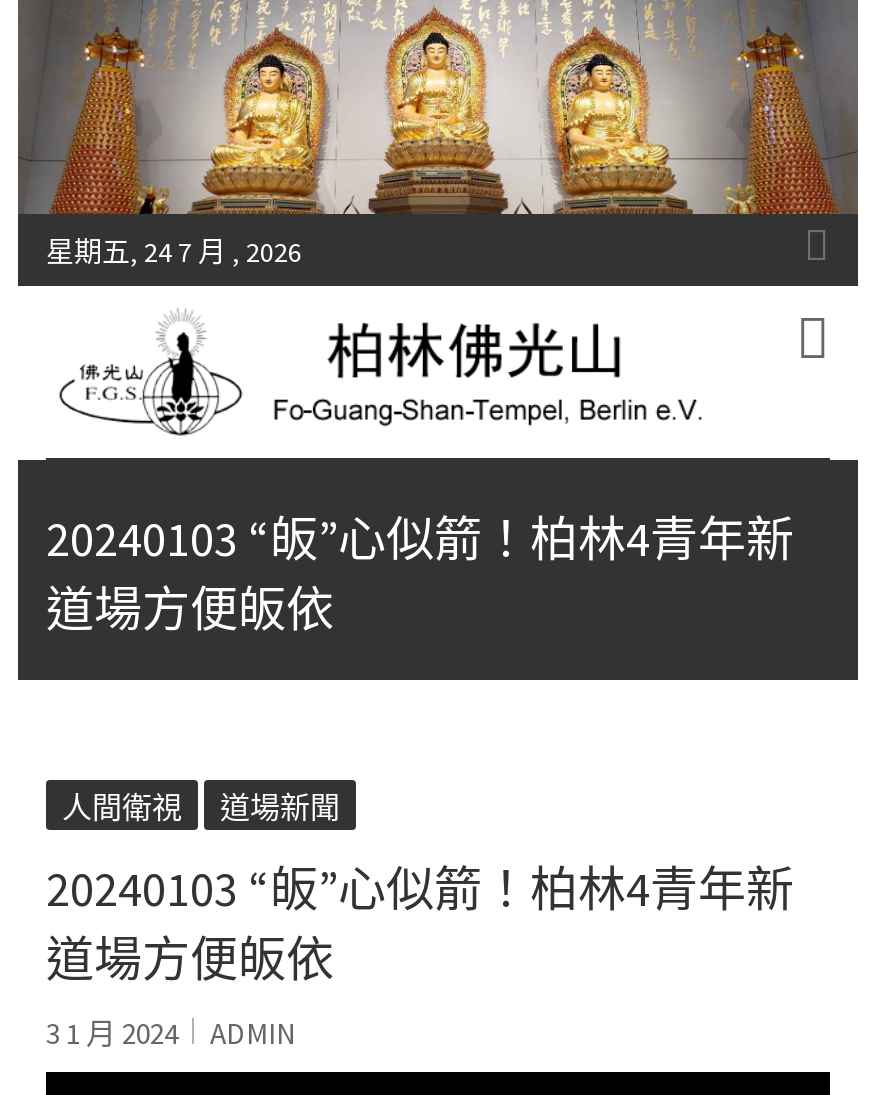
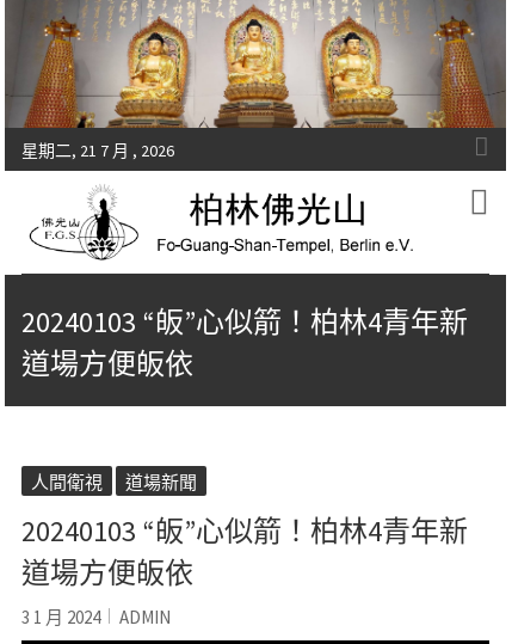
[46,235,302,271] 星期五, 24 7 月 , 2026 -> [21,140,174,162] 星期二, 21 7 月 , 2026

